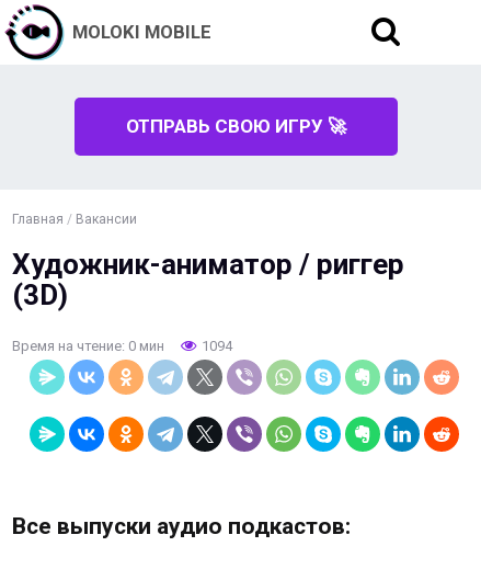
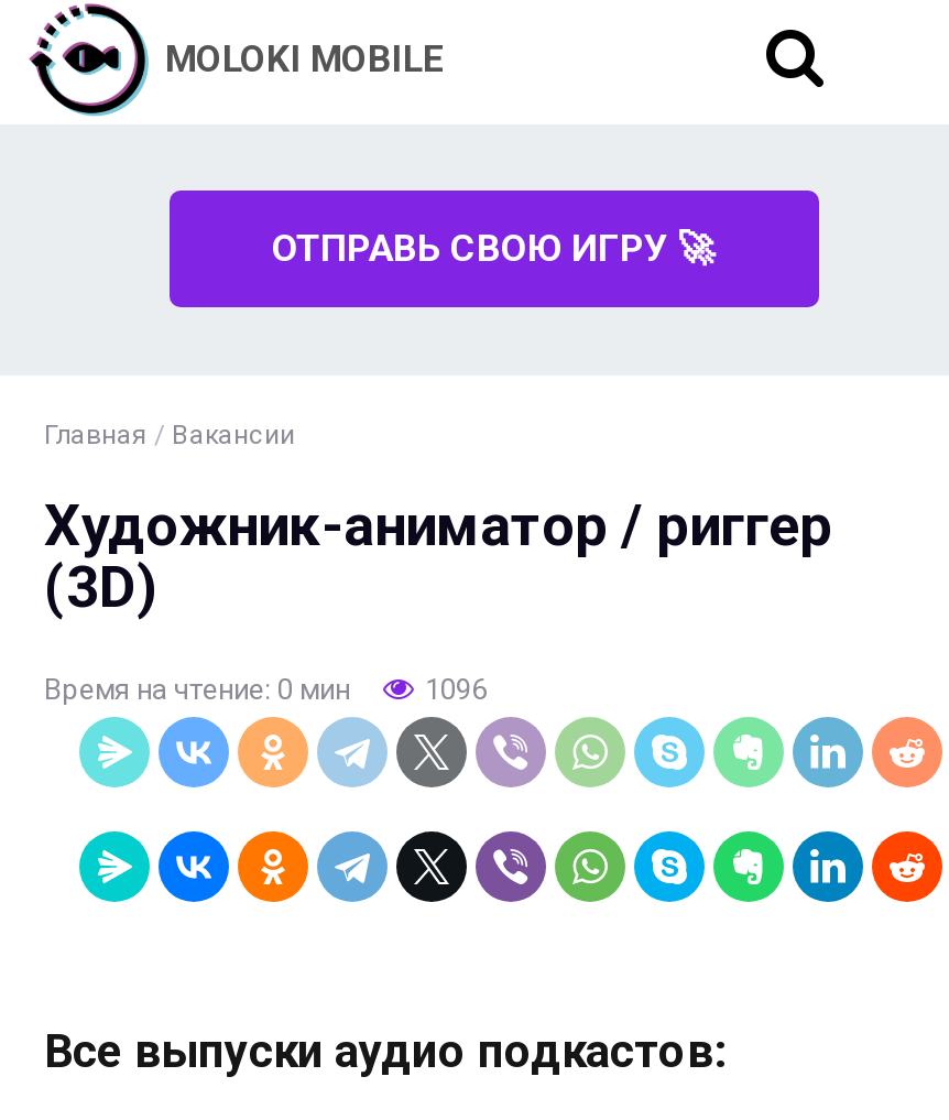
[202,338,232,354] 1094 -> [425,673,487,706] 1096

